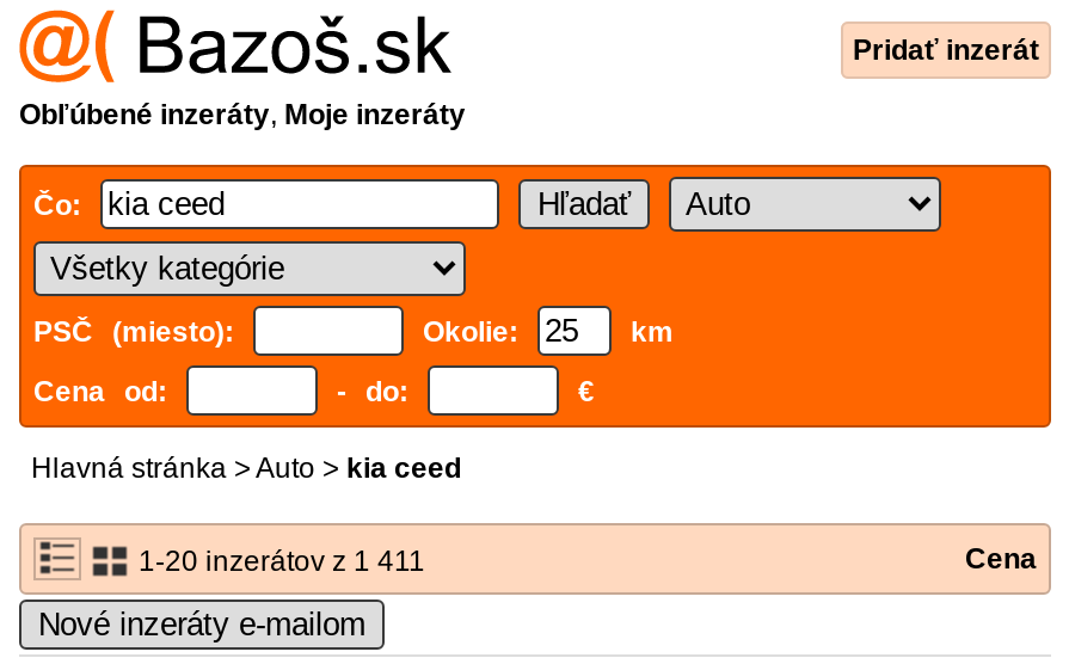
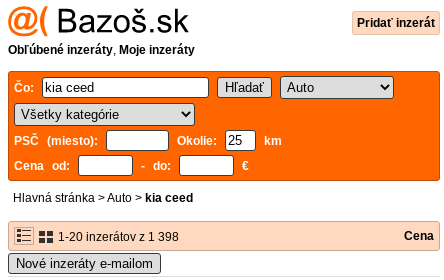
[131,545,425,578] 1-20 inzerátov z 1 411 -> [55,230,179,244] 1-20 inzerátov z 1 398

